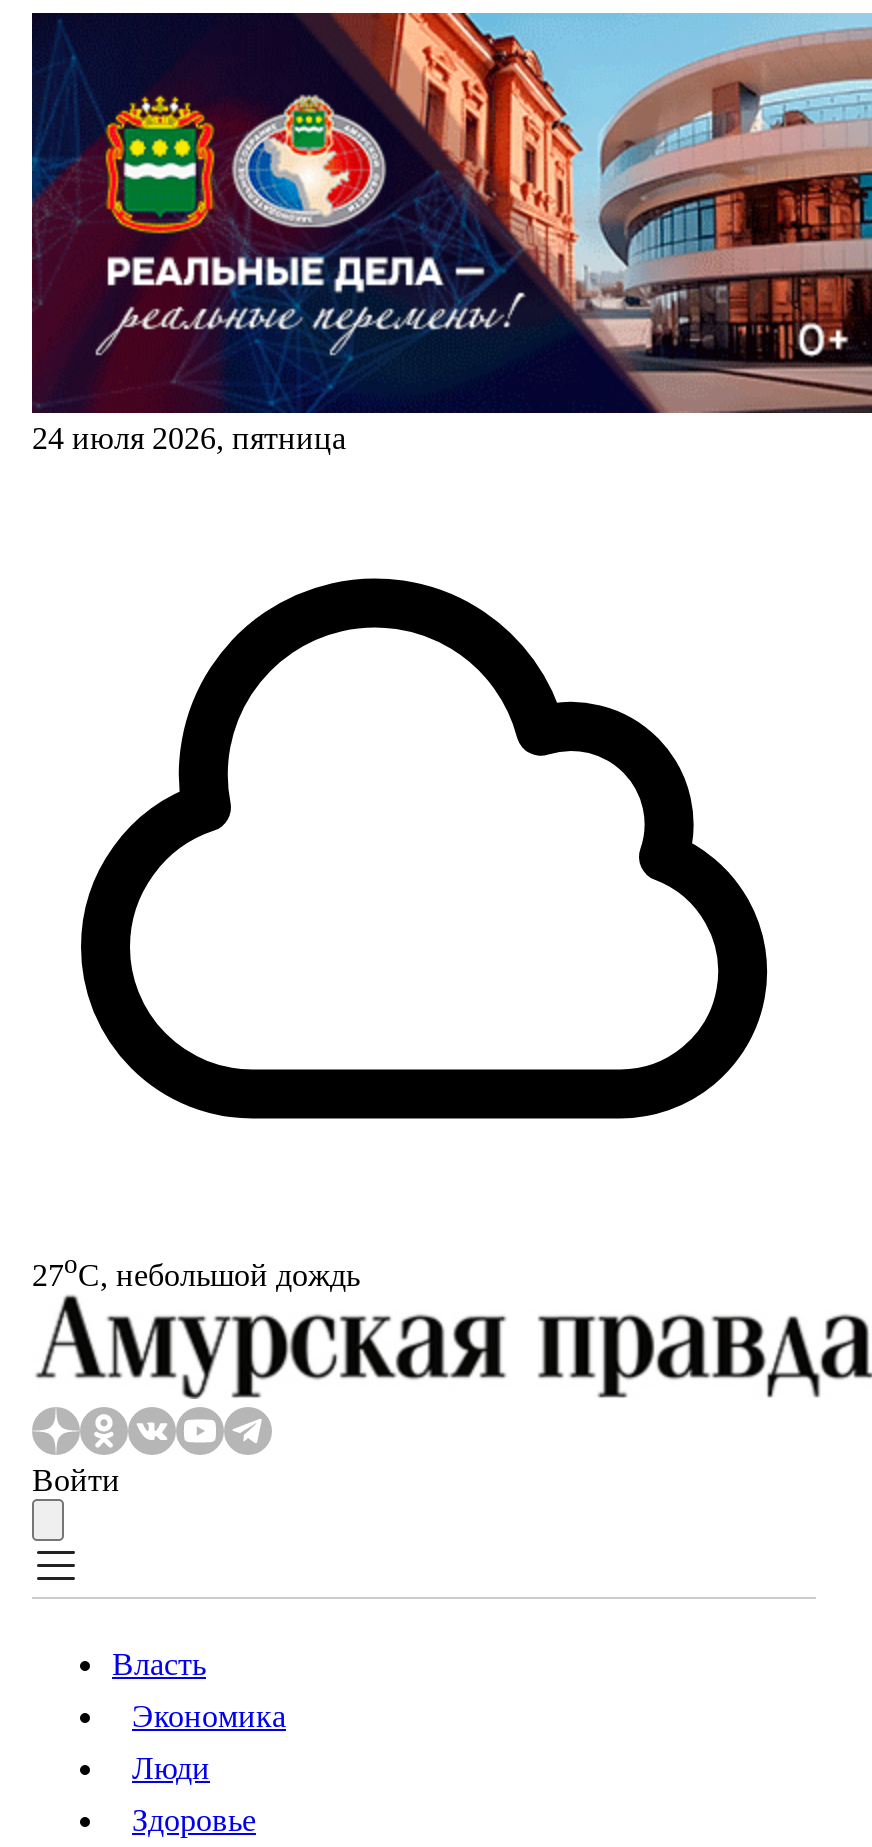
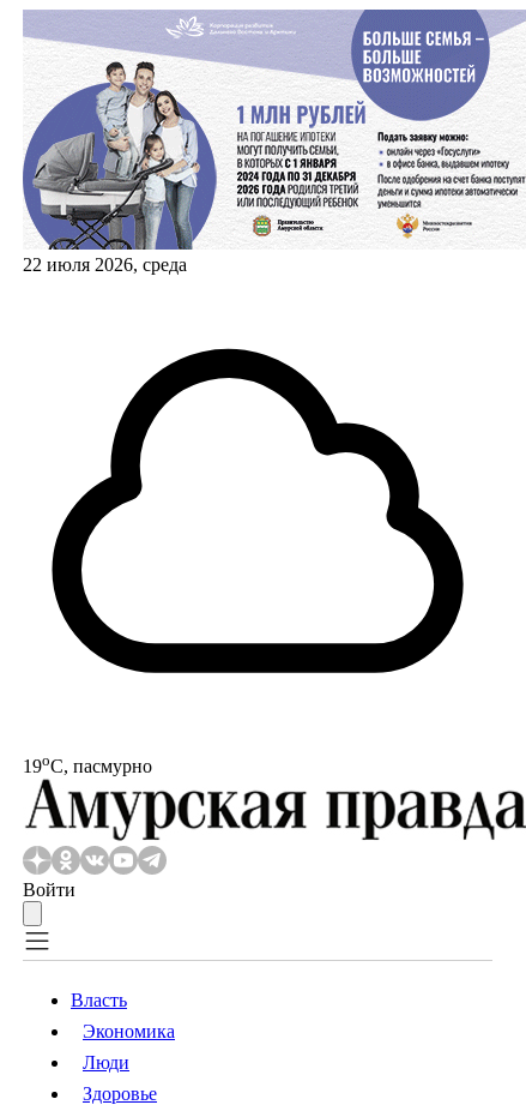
[30,11,866,455] [image] | 24 июля 2026, пятница -> [22,10,522,275] [image] | 22 июля 2026, среда
[32,1249,360,1292] 27oС, небольшой дождь -> [23,751,152,777] 19oС, пасмурно

